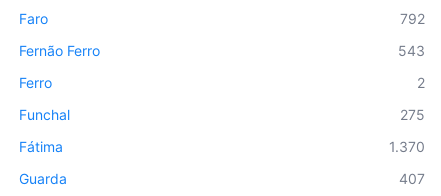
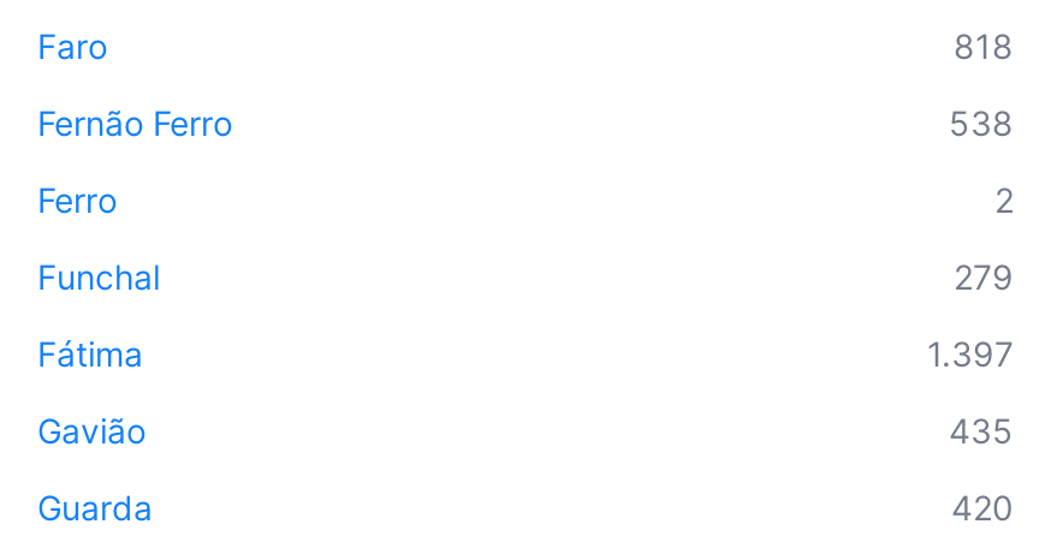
[400,10,425,27] 792 -> [954,24,1014,65] 818
[398,42,425,59] 543 -> [949,101,1014,142] 538
[400,106,425,123] 275 -> [954,255,1014,296] 279
[389,138,425,155] 1.370 -> [37,332,1014,450] 1.397 | Gavião | 435
[399,170,425,187] 407 -> [951,486,1014,527] 420

